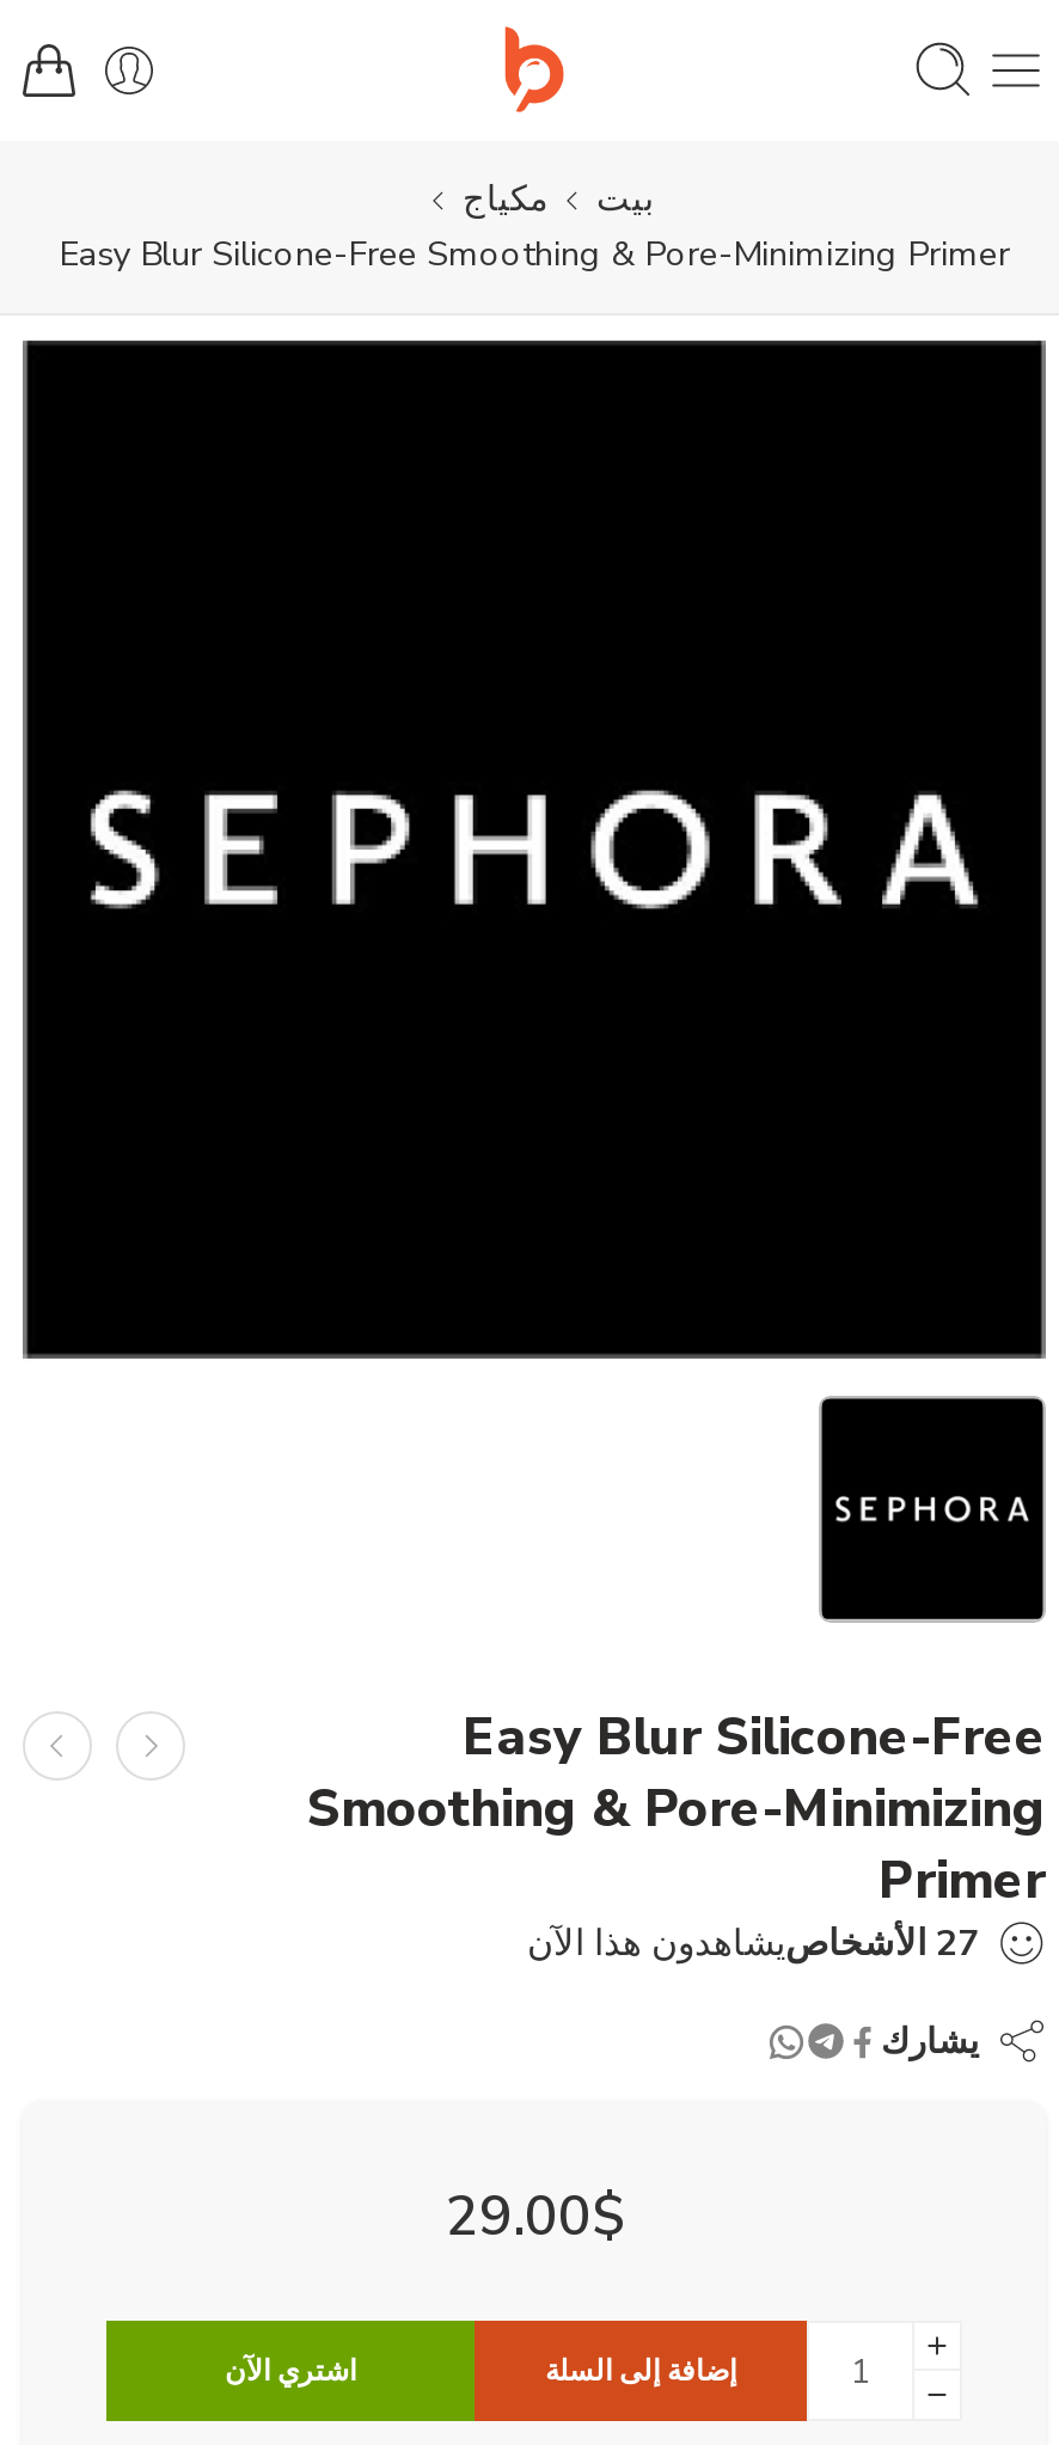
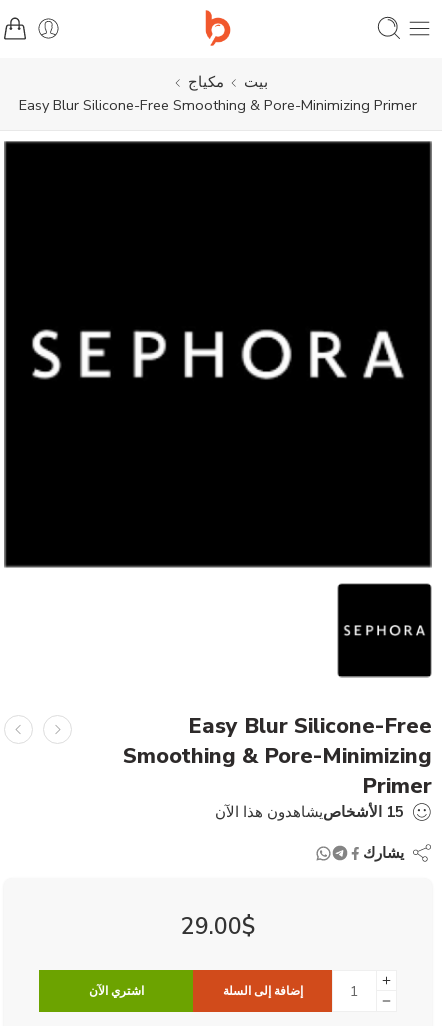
[527,1919,979,1967] 27 الأشخاص يشاهدون هذا الآن -> [215,802,404,822] 15 الأشخاص يشاهدون هذا الآن

